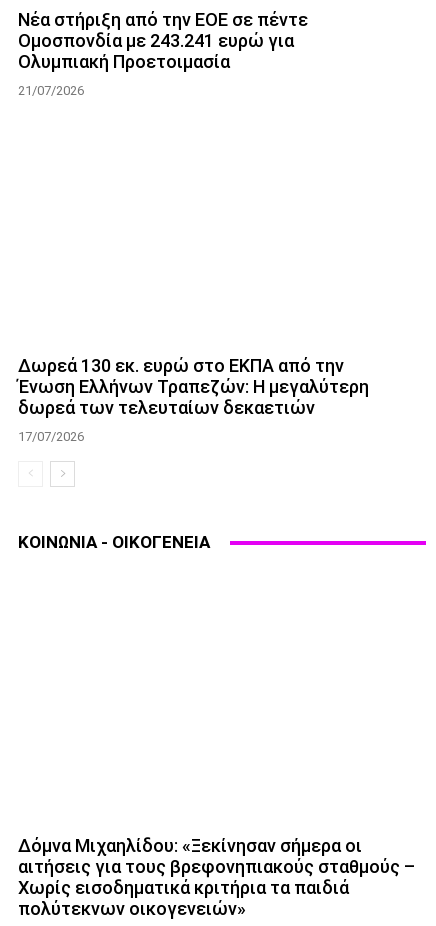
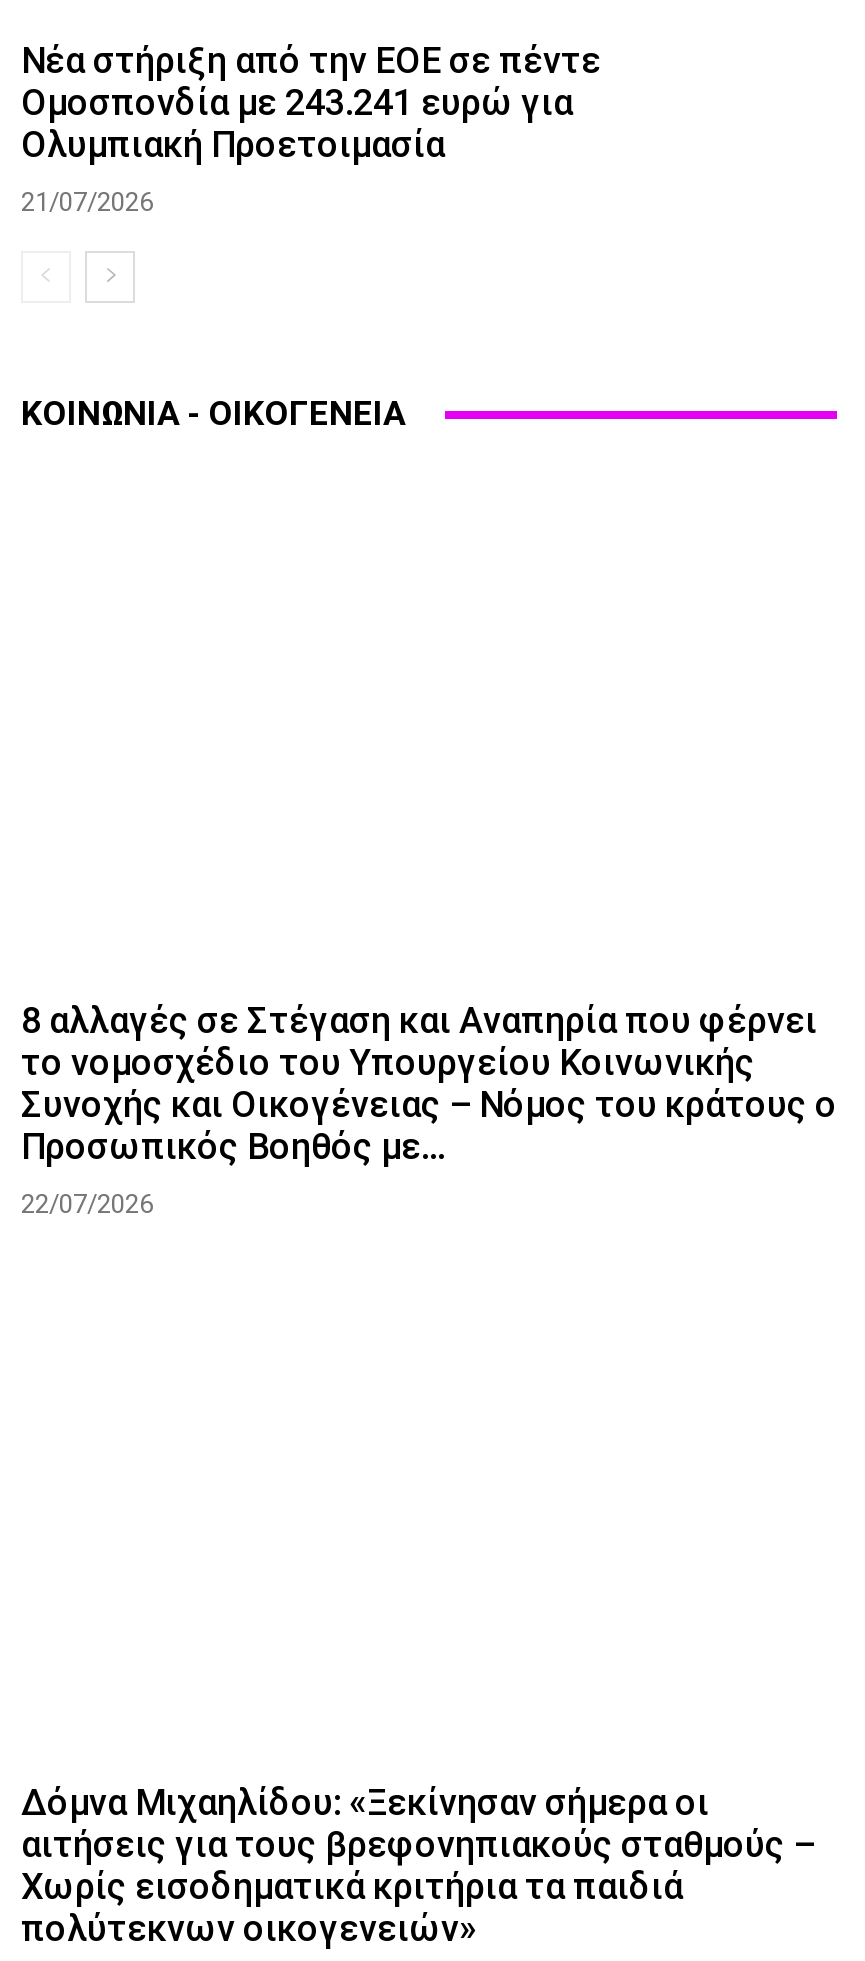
[18,355,369,444] Δωρεά 130 εκ. ευρώ στο ΕΚΠΑ από την | Ένωση Ελλήνων Τραπεζών: Η μεγαλύτερη | δωρεά των τελευταίων δεκαετιών | 17/07/2026 -> none
moved [18,532,210,552] -> [21,394,405,434]: ΚΟΙΝΩΝΙΑ - ΟΙΚΟΓΕΝΕΙΑ
none -> [21,999,837,1219] 8 αλλαγές σε Στέγαση και Αναπηρία που φέρνει | το νομοσχέδιο του Υπουργείου Κοινωνικής | Συνοχής και Οικογένειας – Νόμος του κράτους ο | Προσωπικός Βοηθός με... | 22/07/2026

